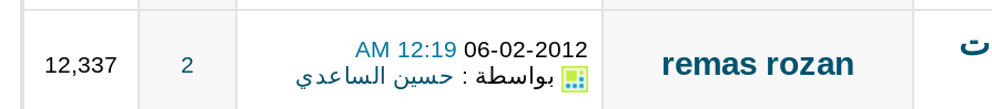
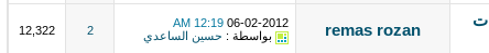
[44,51,118,78] 12,337 -> [19,24,55,37] 12,322

